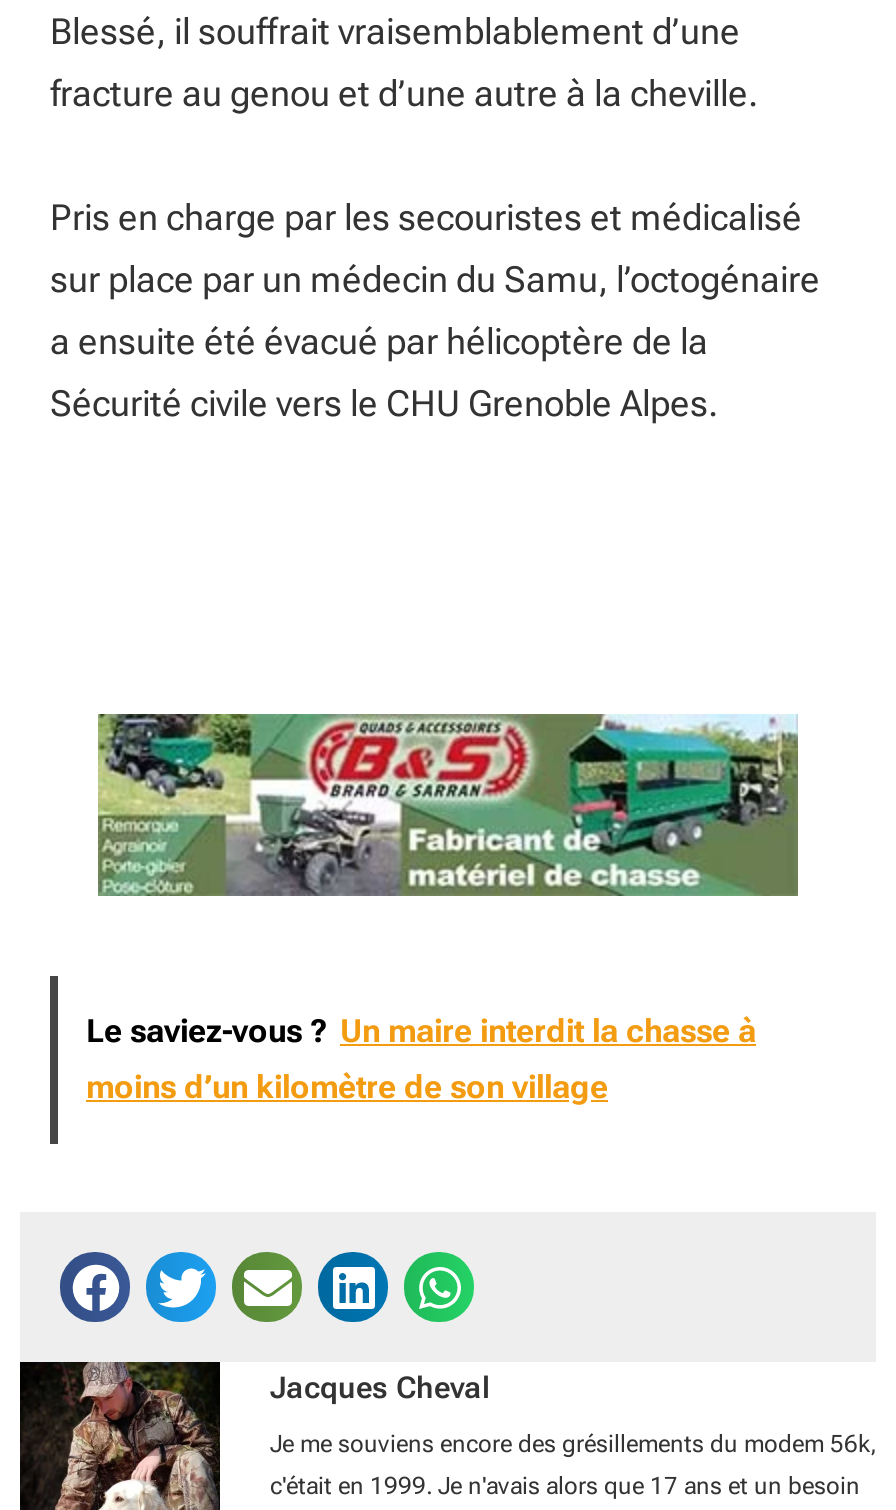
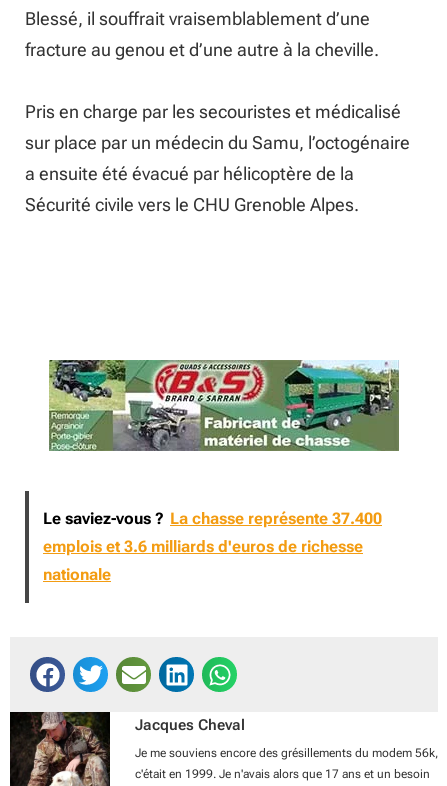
[86,1012,756,1106] Le saviez-vous ? Un maire interdit la chasse à | moins d’un kilomètre de son village -> [43,509,382,584] Le saviez-vous ? La chasse représente 37.400 | emplois et 3.6 milliards d'euros de richesse | nationale

